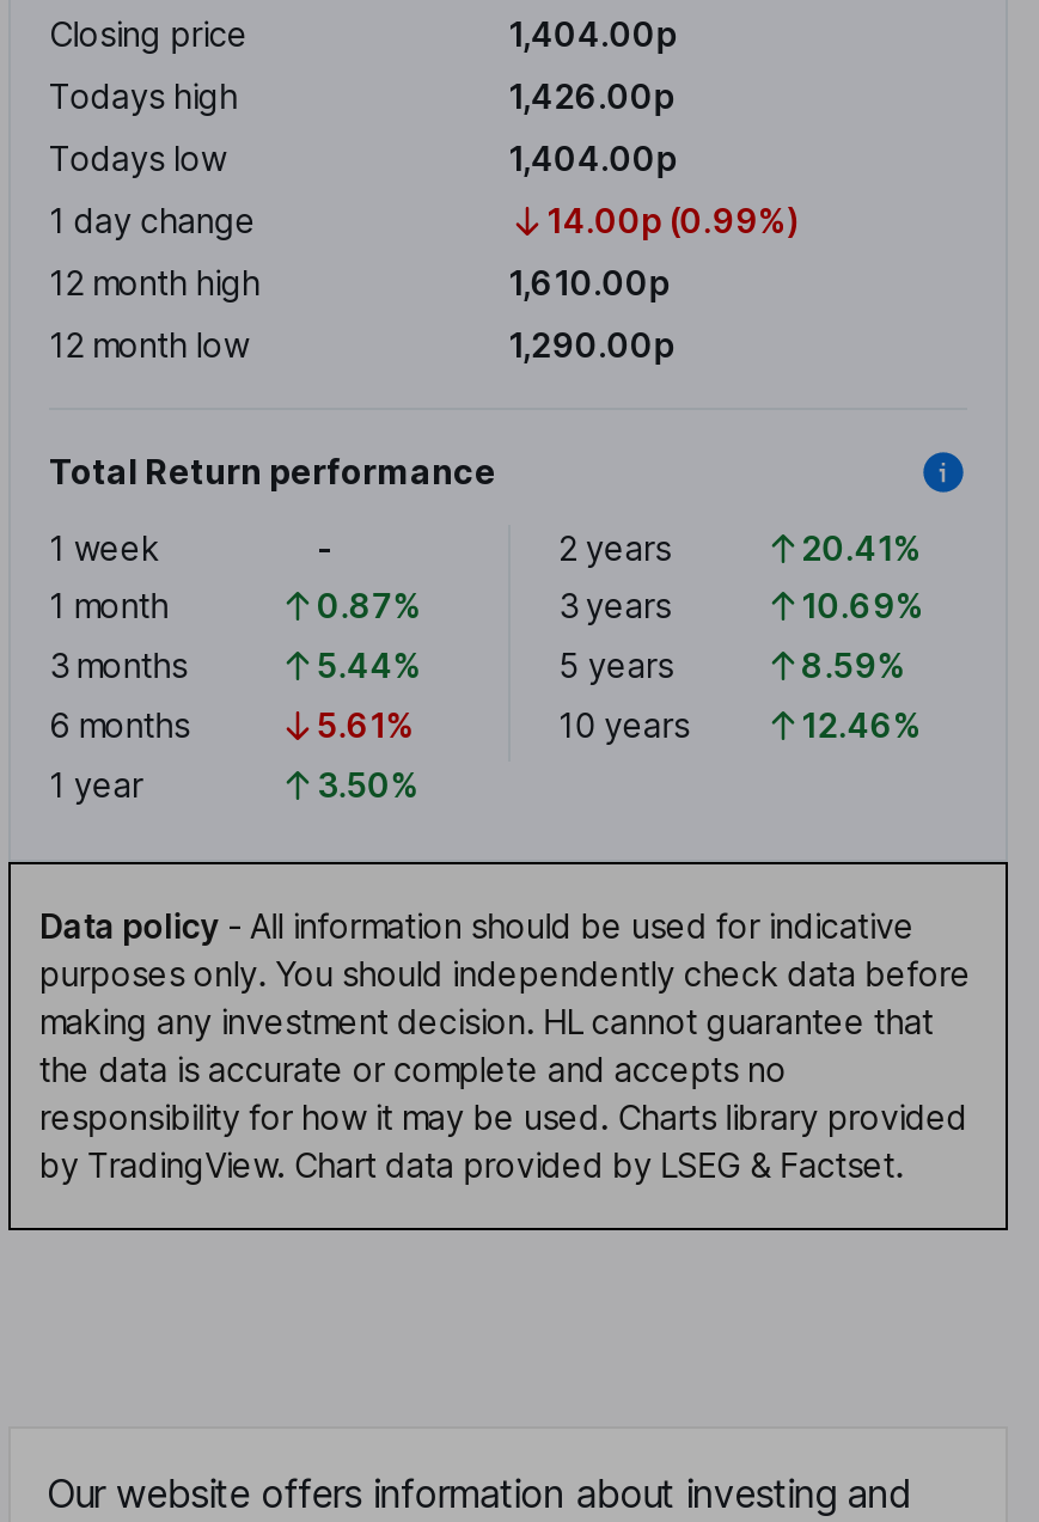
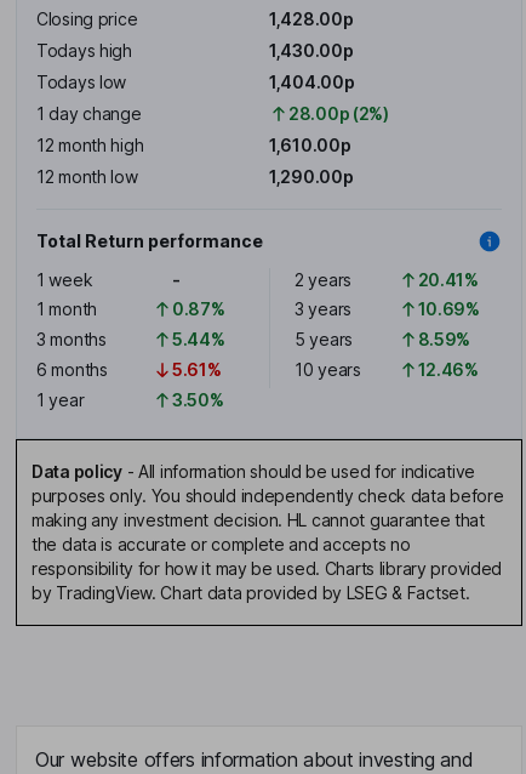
[508,12,676,53] 1,404.00p -> [269,8,353,29] 1,428.00p
[508,74,674,115] 1,426.00p -> [269,40,353,60] 1,430.00p
[546,199,797,239] 14.00p (0.99%) -> [288,103,389,123] 28.00p (2%)

